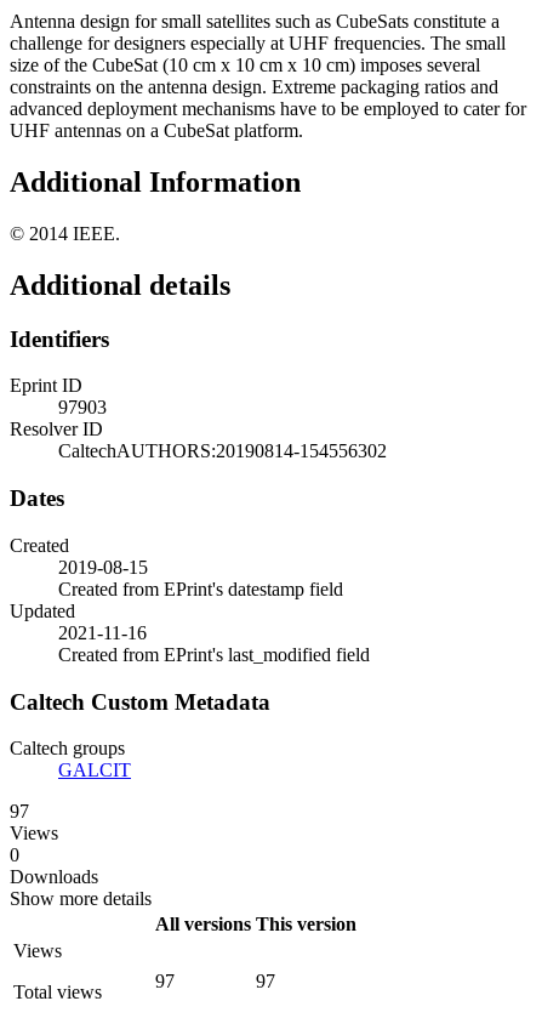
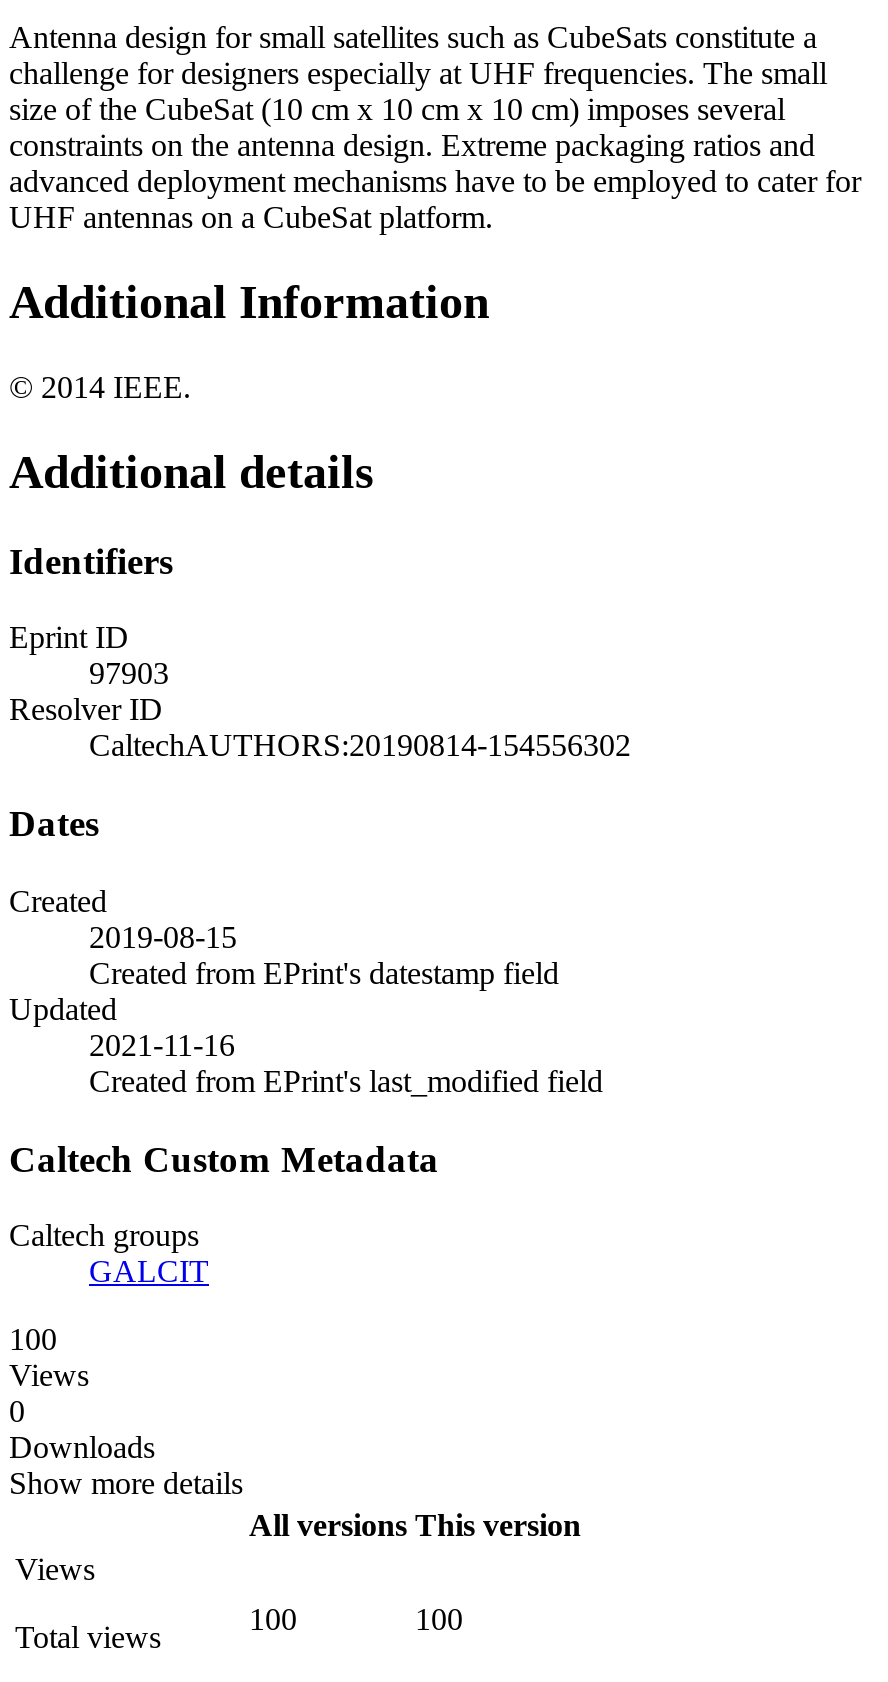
[10,801,29,822] 97 -> [9,1323,57,1357] 100
[155,971,175,992] 97 -> [249,1603,297,1637] 100
[256,971,275,992] 97 -> [415,1603,463,1637] 100

